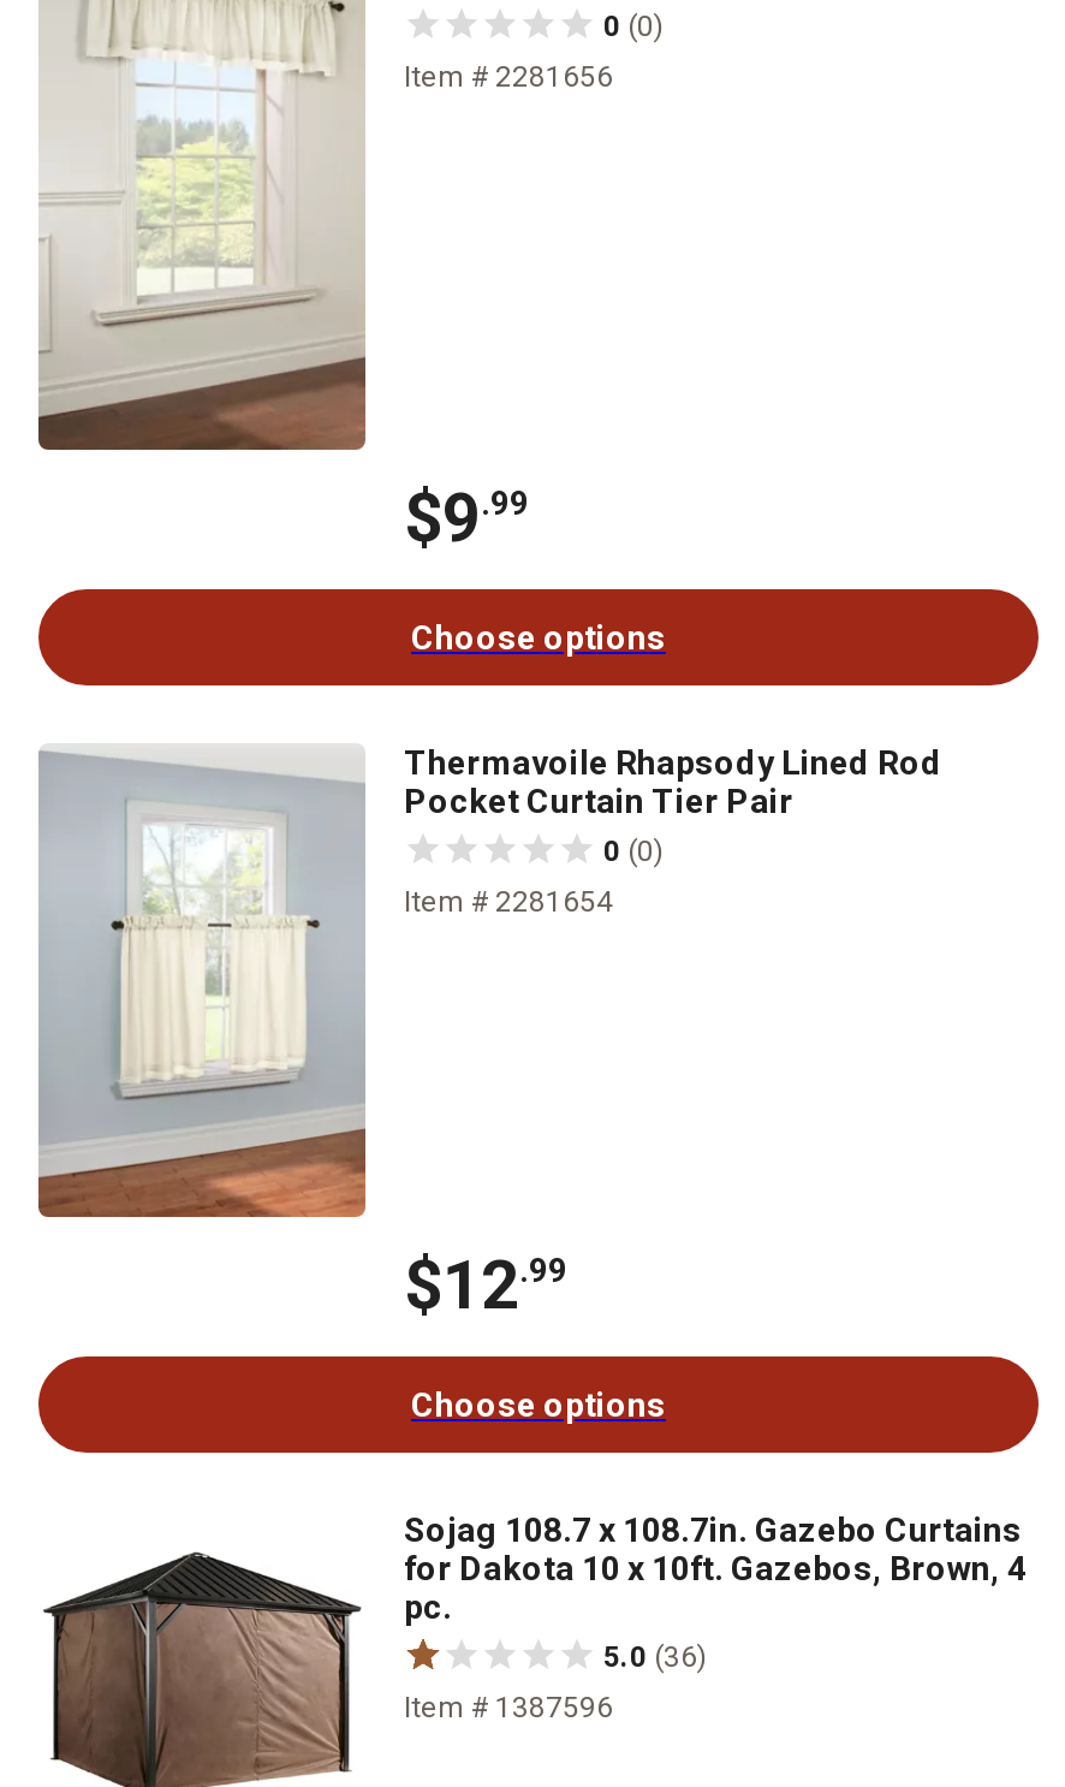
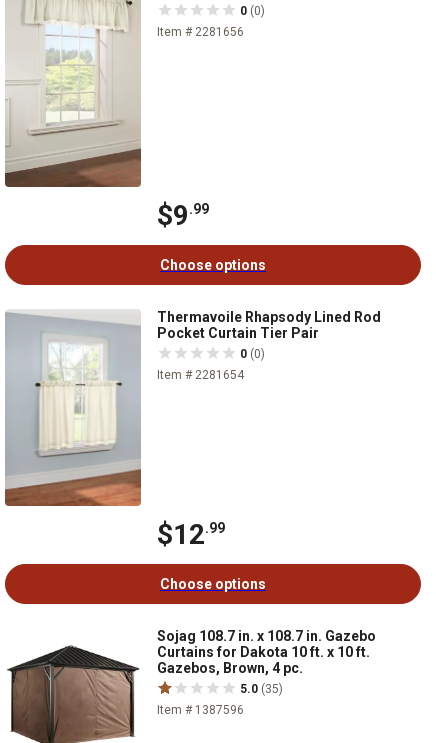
[404,1510,1027,1674] Sojag 108.7 x 108.7in. Gazebo Curtains | for Dakota 10 x 10ft. Gazebos, Brown, 4 | pc. | 5.0 (36) -> [157,628,376,696] Sojag 108.7 in. x 108.7 in. Gazebo | Curtains for Dakota 10 ft. x 10 ft. | Gazebos, Brown, 4 pc. | 5.0 (35)

